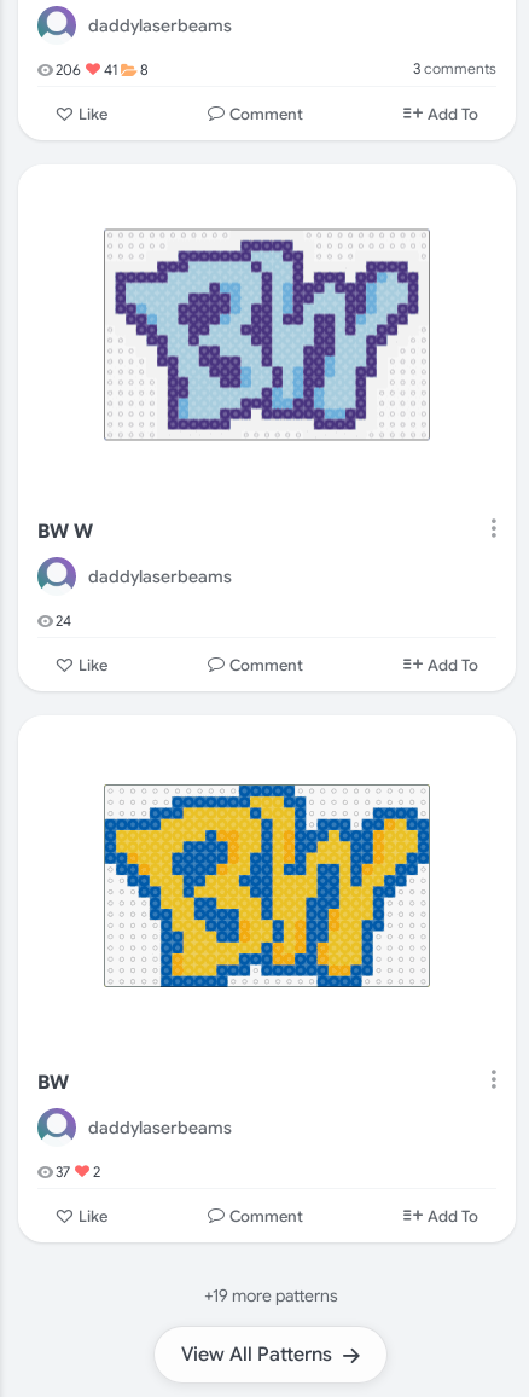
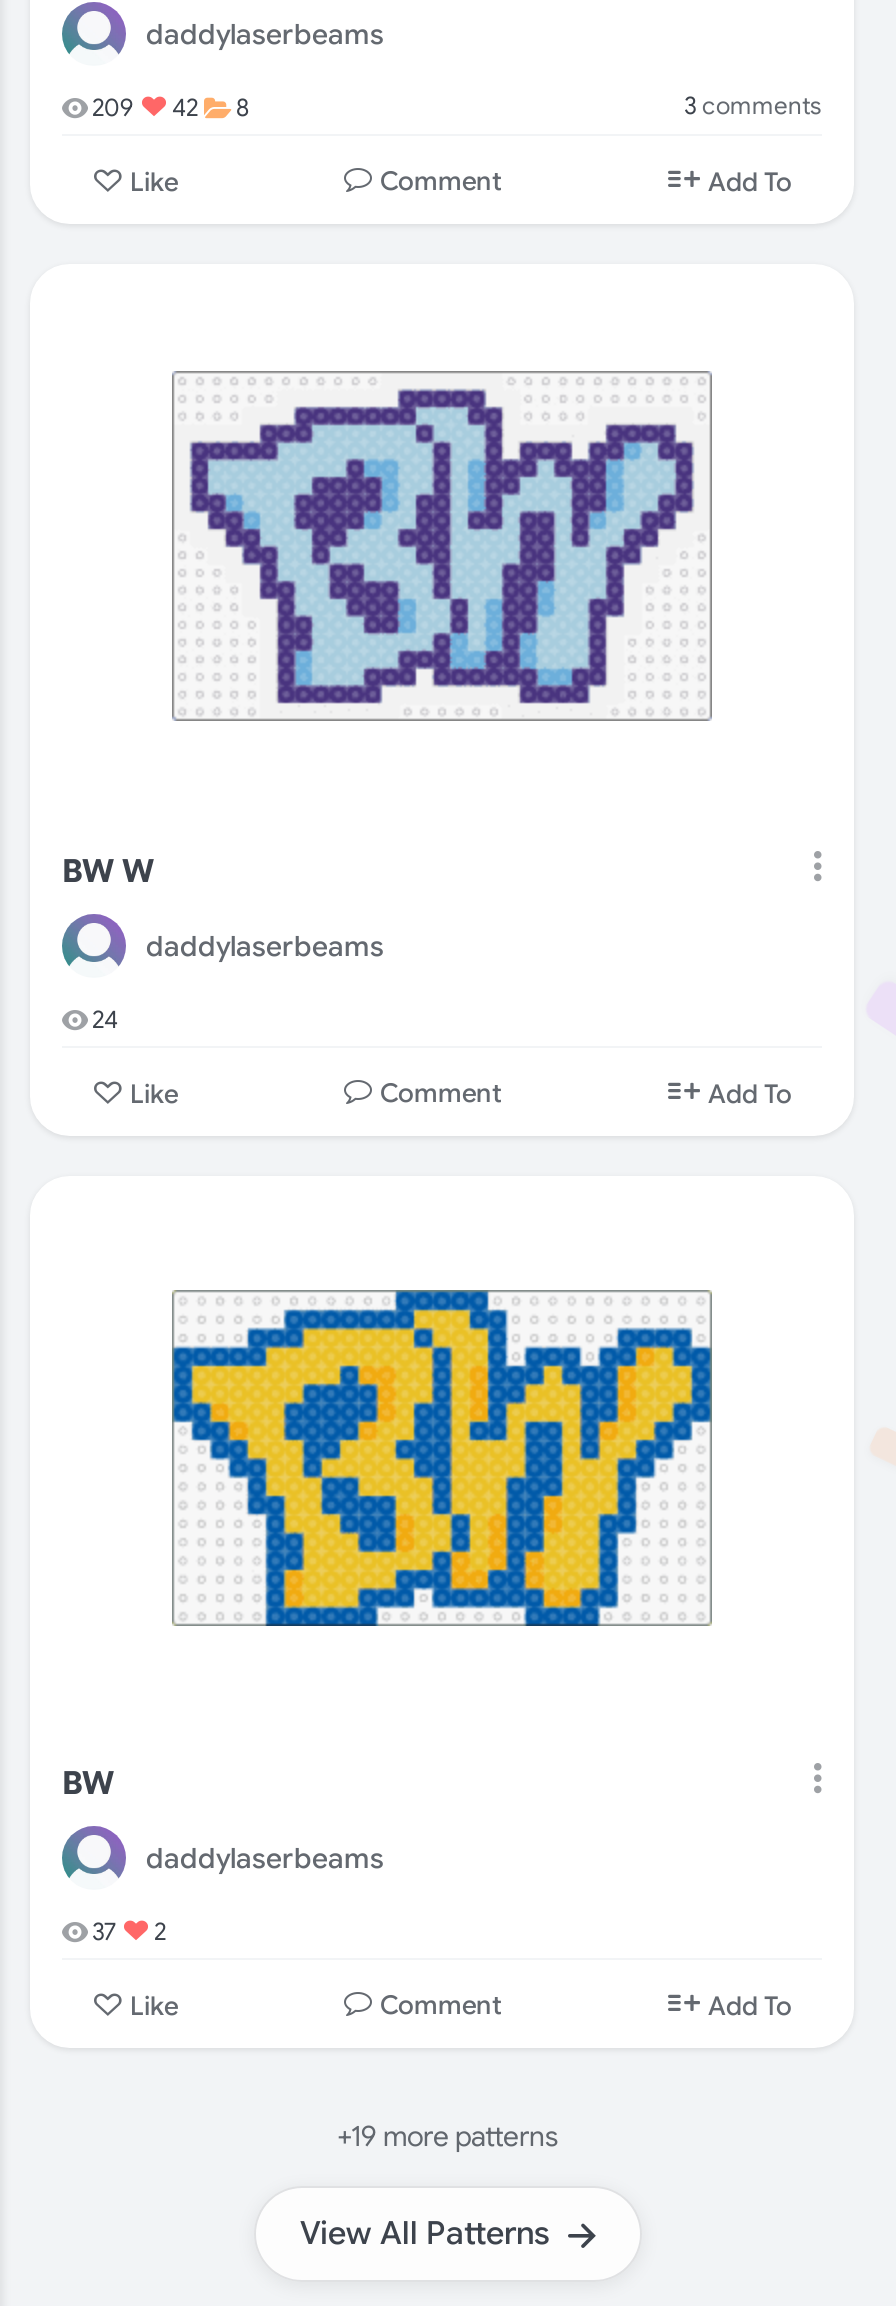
[56,60,81,78] 206 -> [92,91,134,121] 209
[104,60,117,78] 41 -> [172,91,198,121] 42

